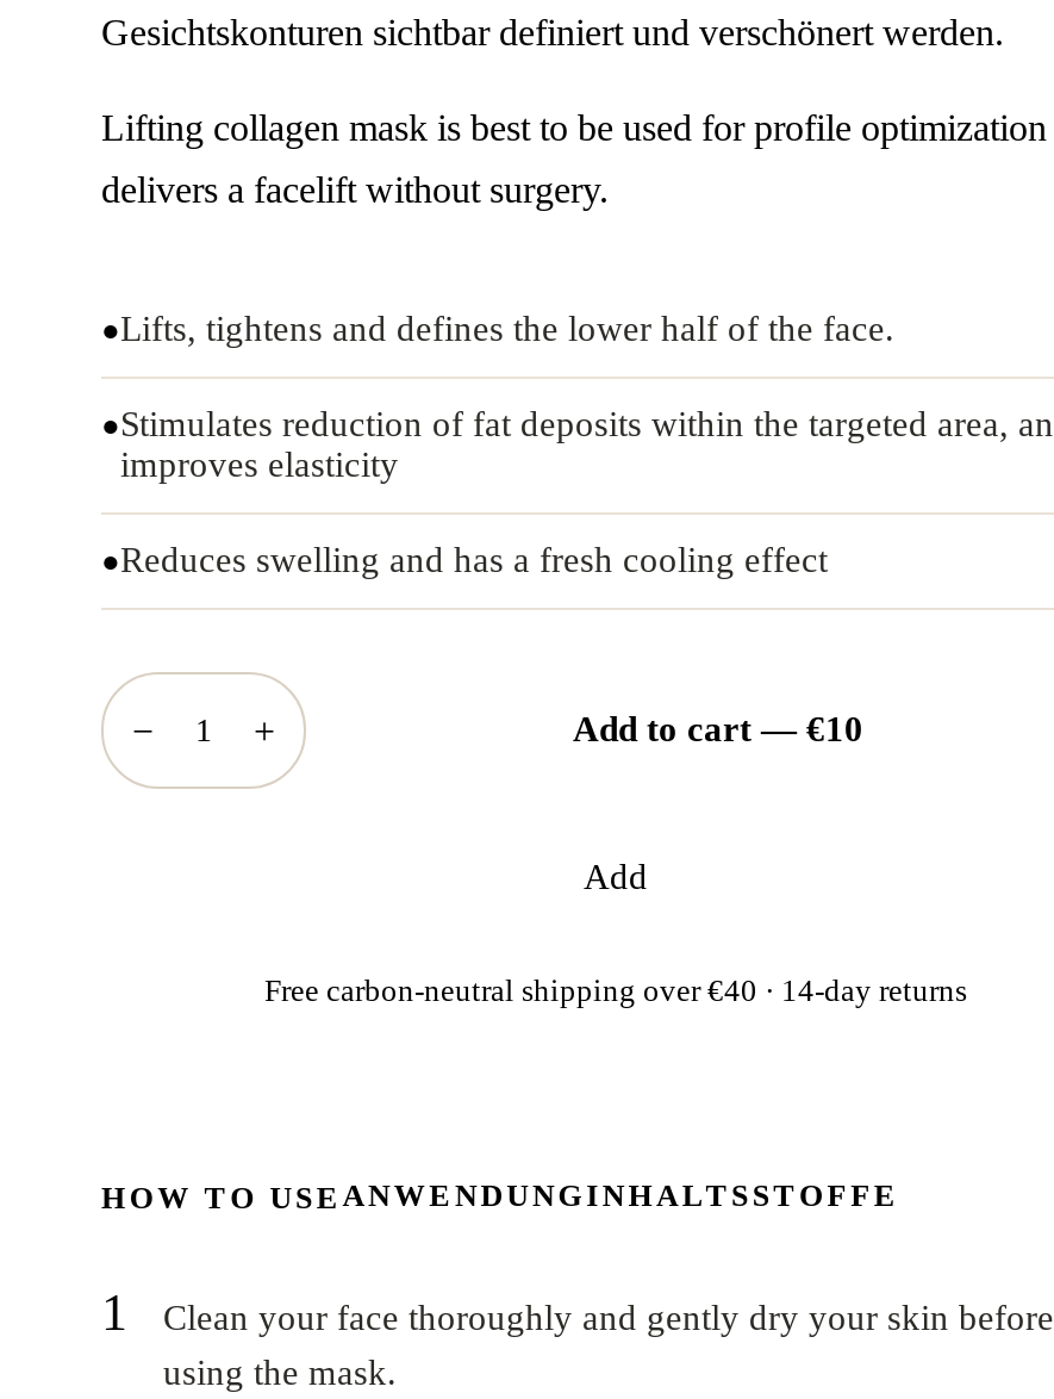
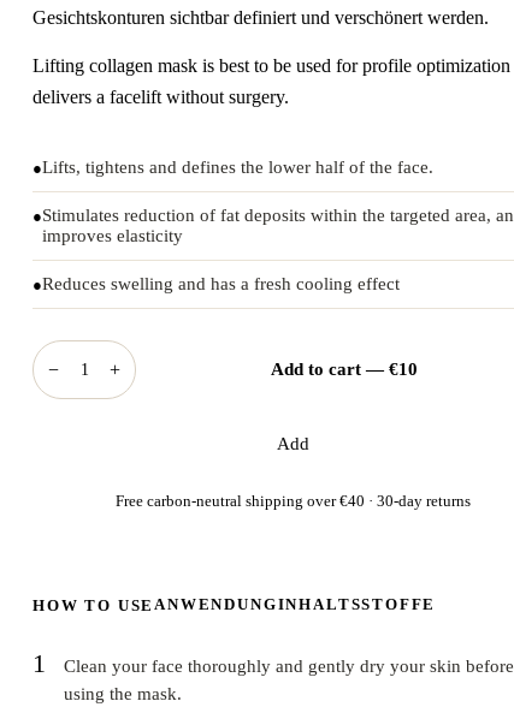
[264,972,967,1008] Free carbon-neutral shipping over €40 · 14-day returns -> [115,492,470,510] Free carbon-neutral shipping over €40 · 30-day returns

